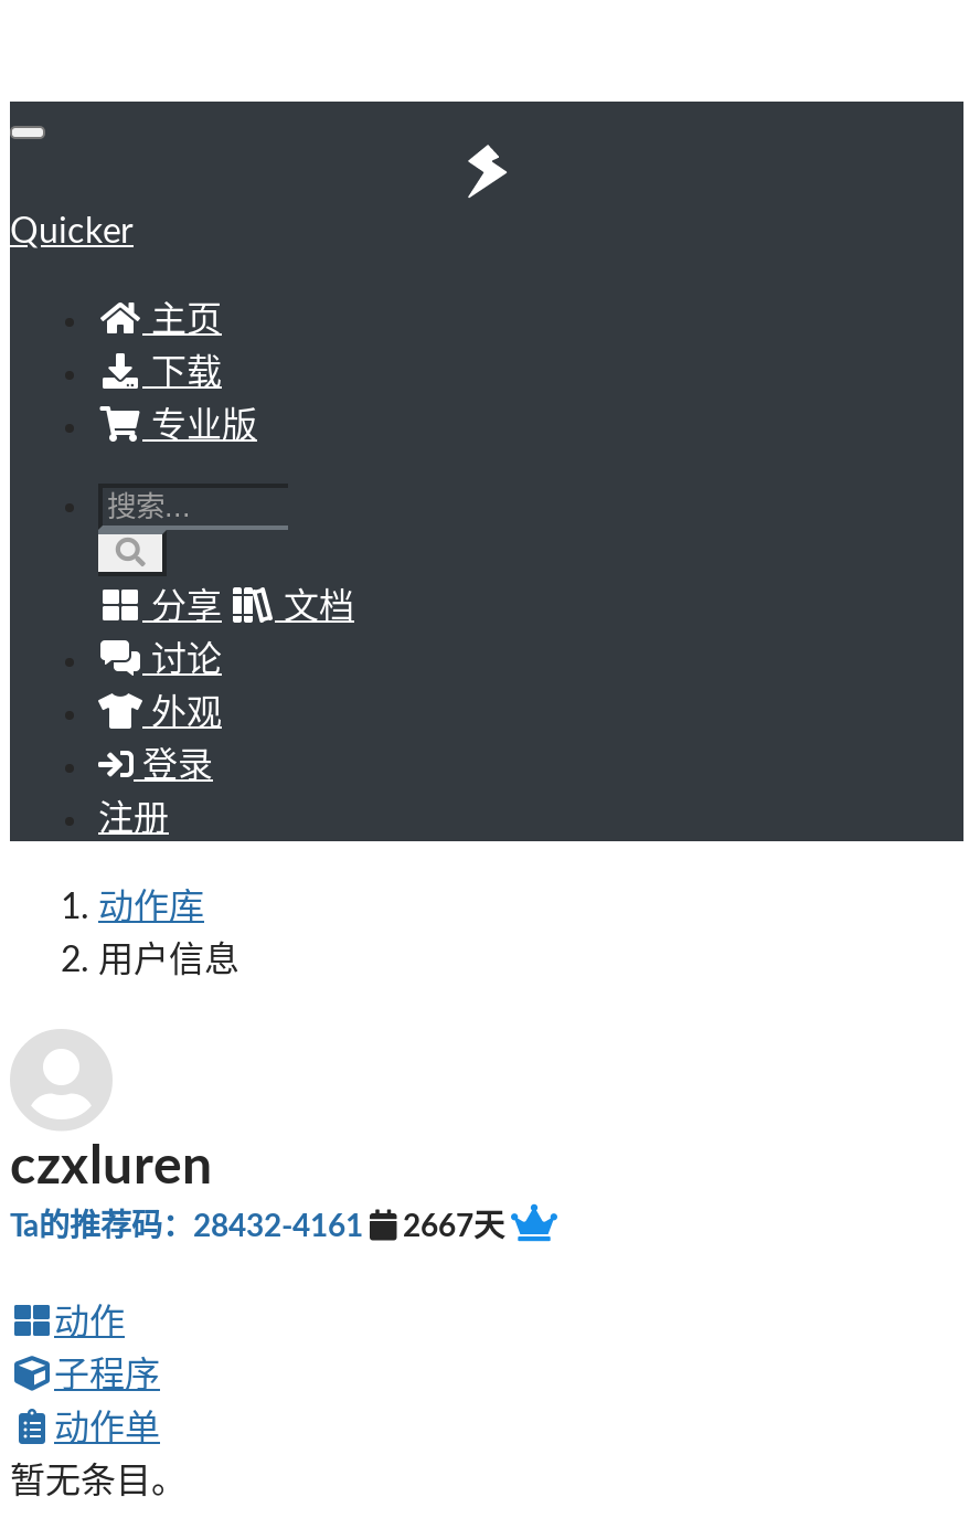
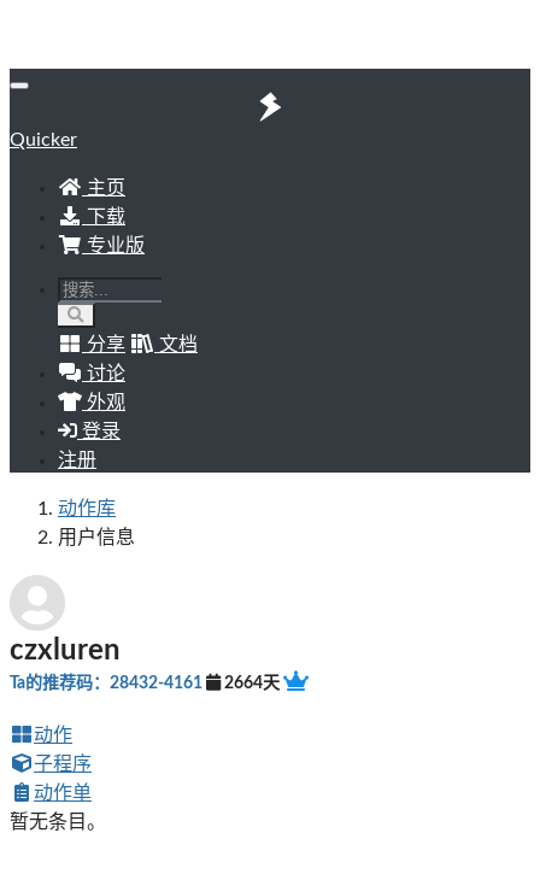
[10,1212,511,1243] Ta的推荐码：28432-4161 2667天 -> [10,675,283,692] Ta的推荐码：28432-4161 2664天

